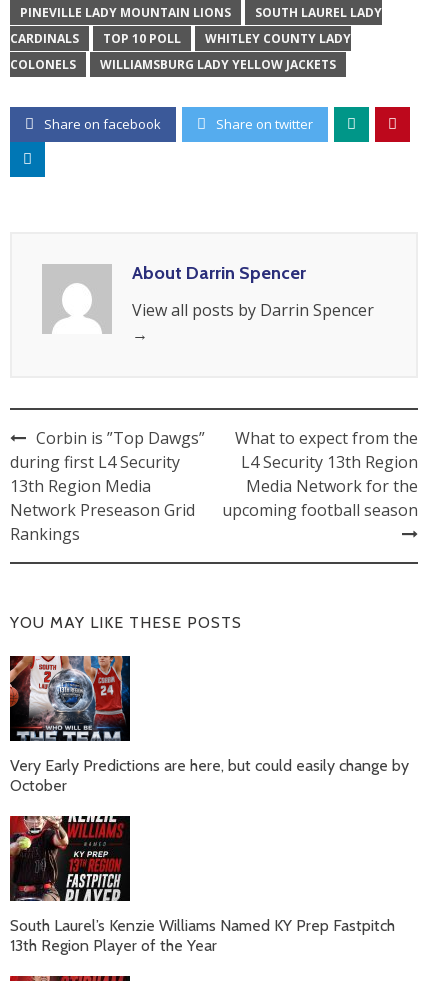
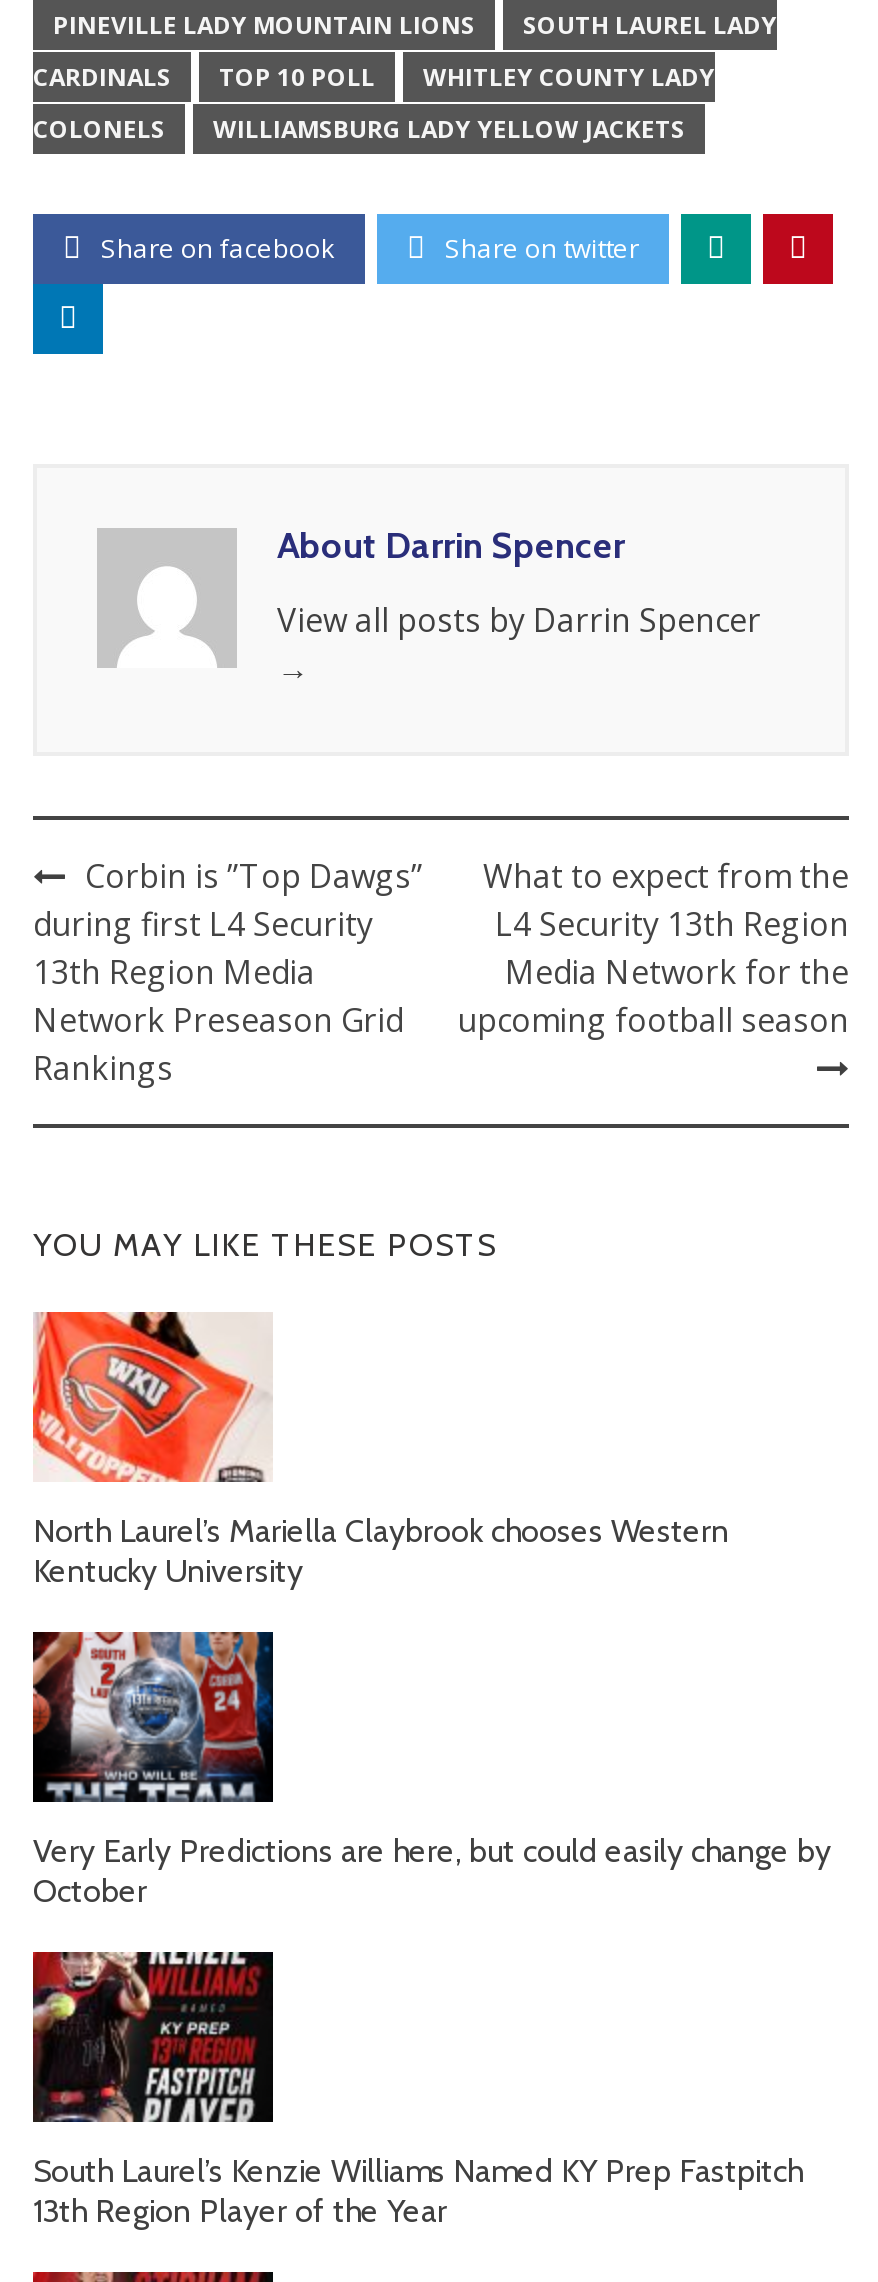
none -> [31,1310,729,1591] [image] | North Laurel’s Mariella Claybrook chooses Western | Kentucky University

